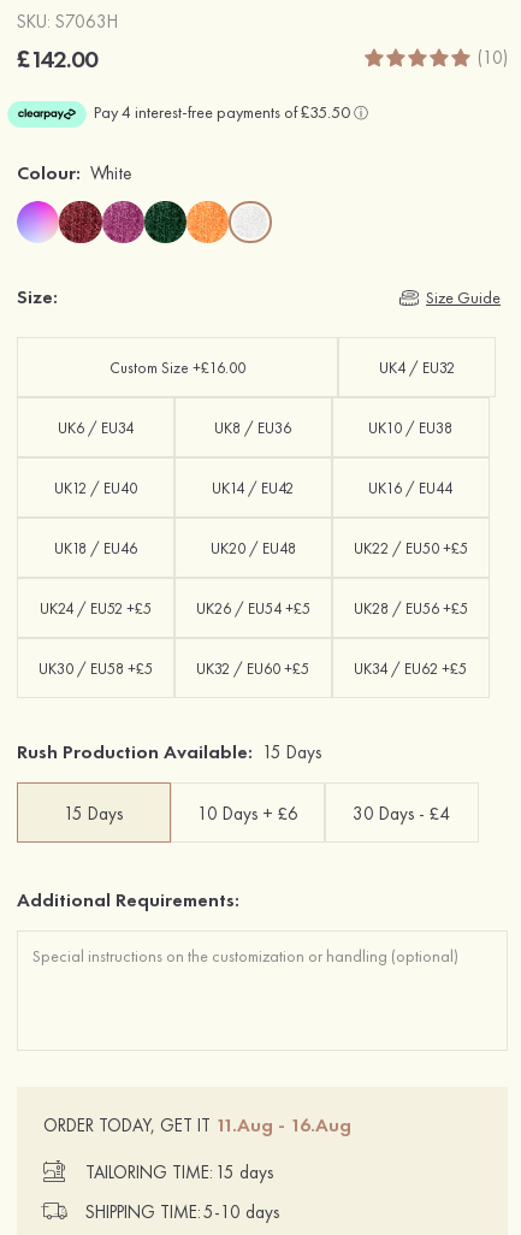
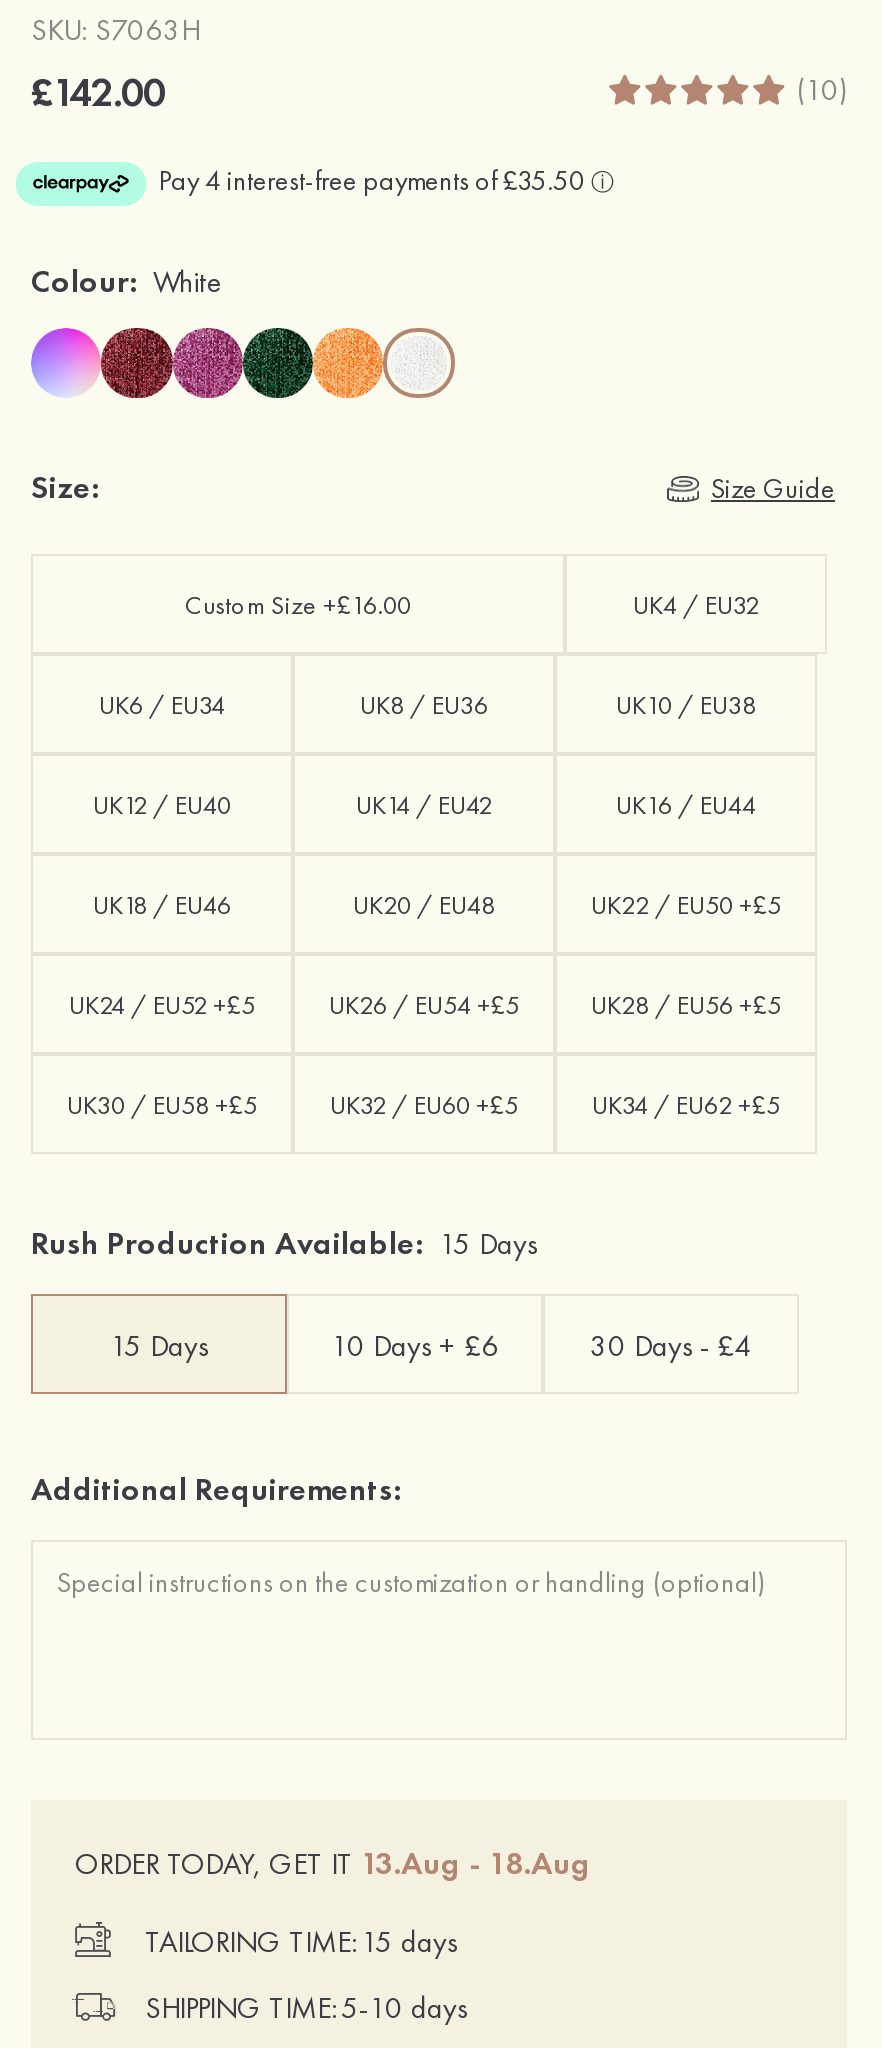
[43,1112,351,1138] ORDER TODAY, GET IT 11.Aug - 16.Aug -> [75,1842,591,1884] ORDER TODAY, GET IT 13.Aug - 18.Aug

